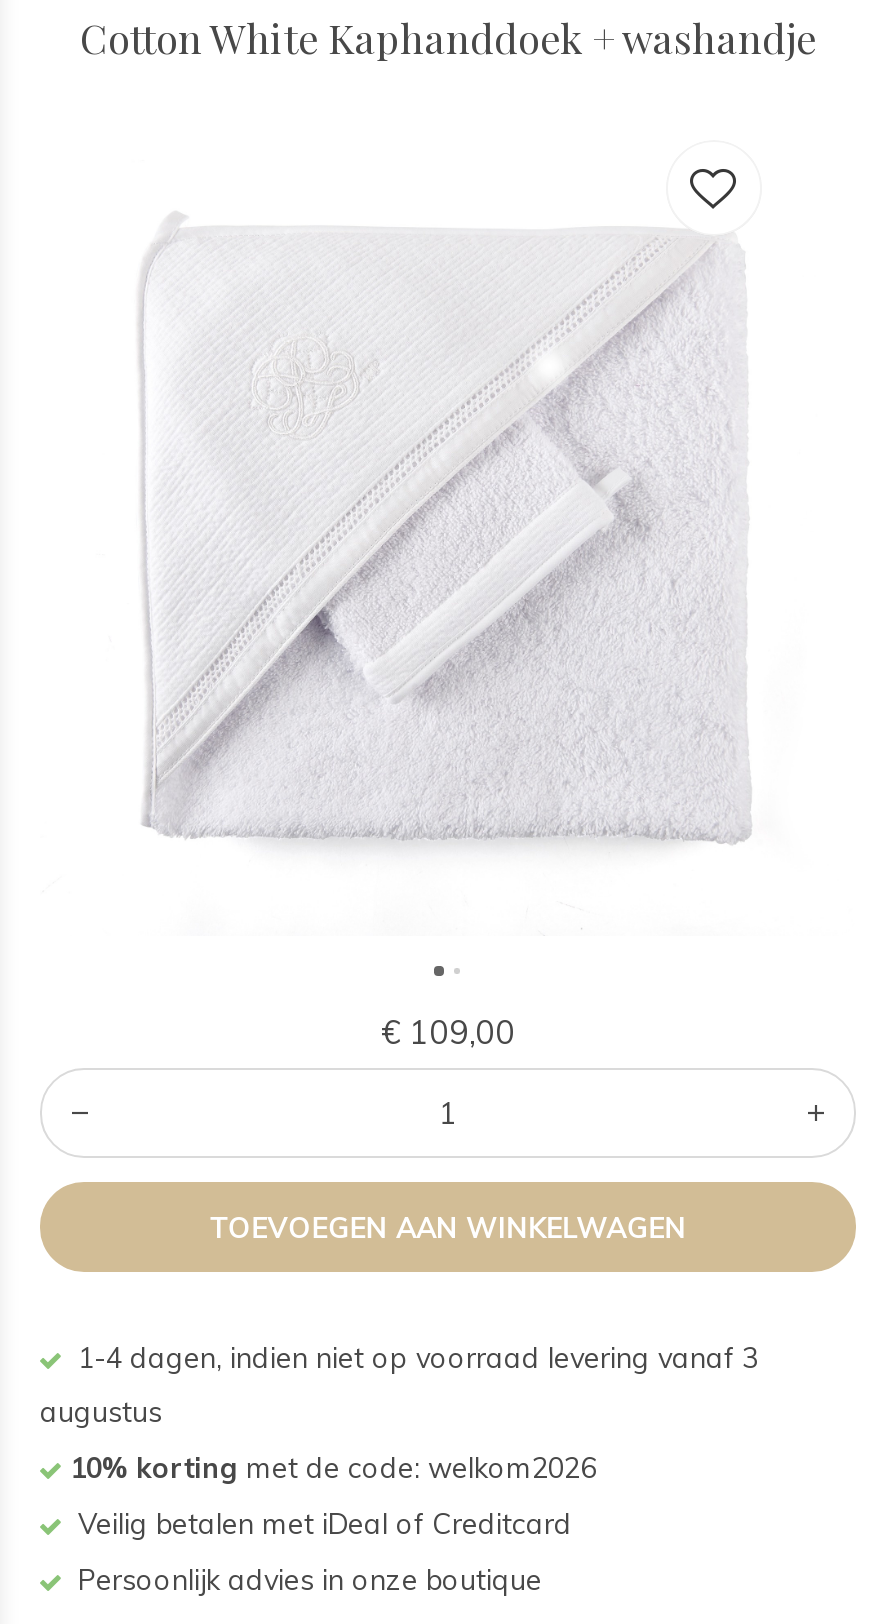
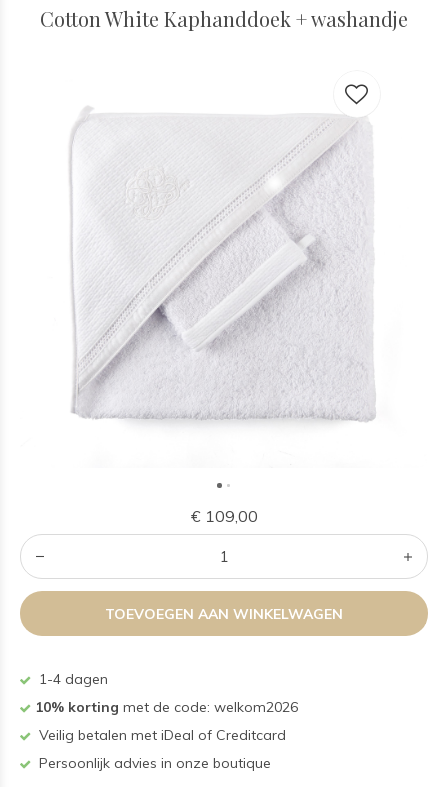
[40,1340,758,1430] 1-4 dagen, indien niet op voorraad levering vanaf 3 | augustus -> [35,670,108,688] 1-4 dagen

